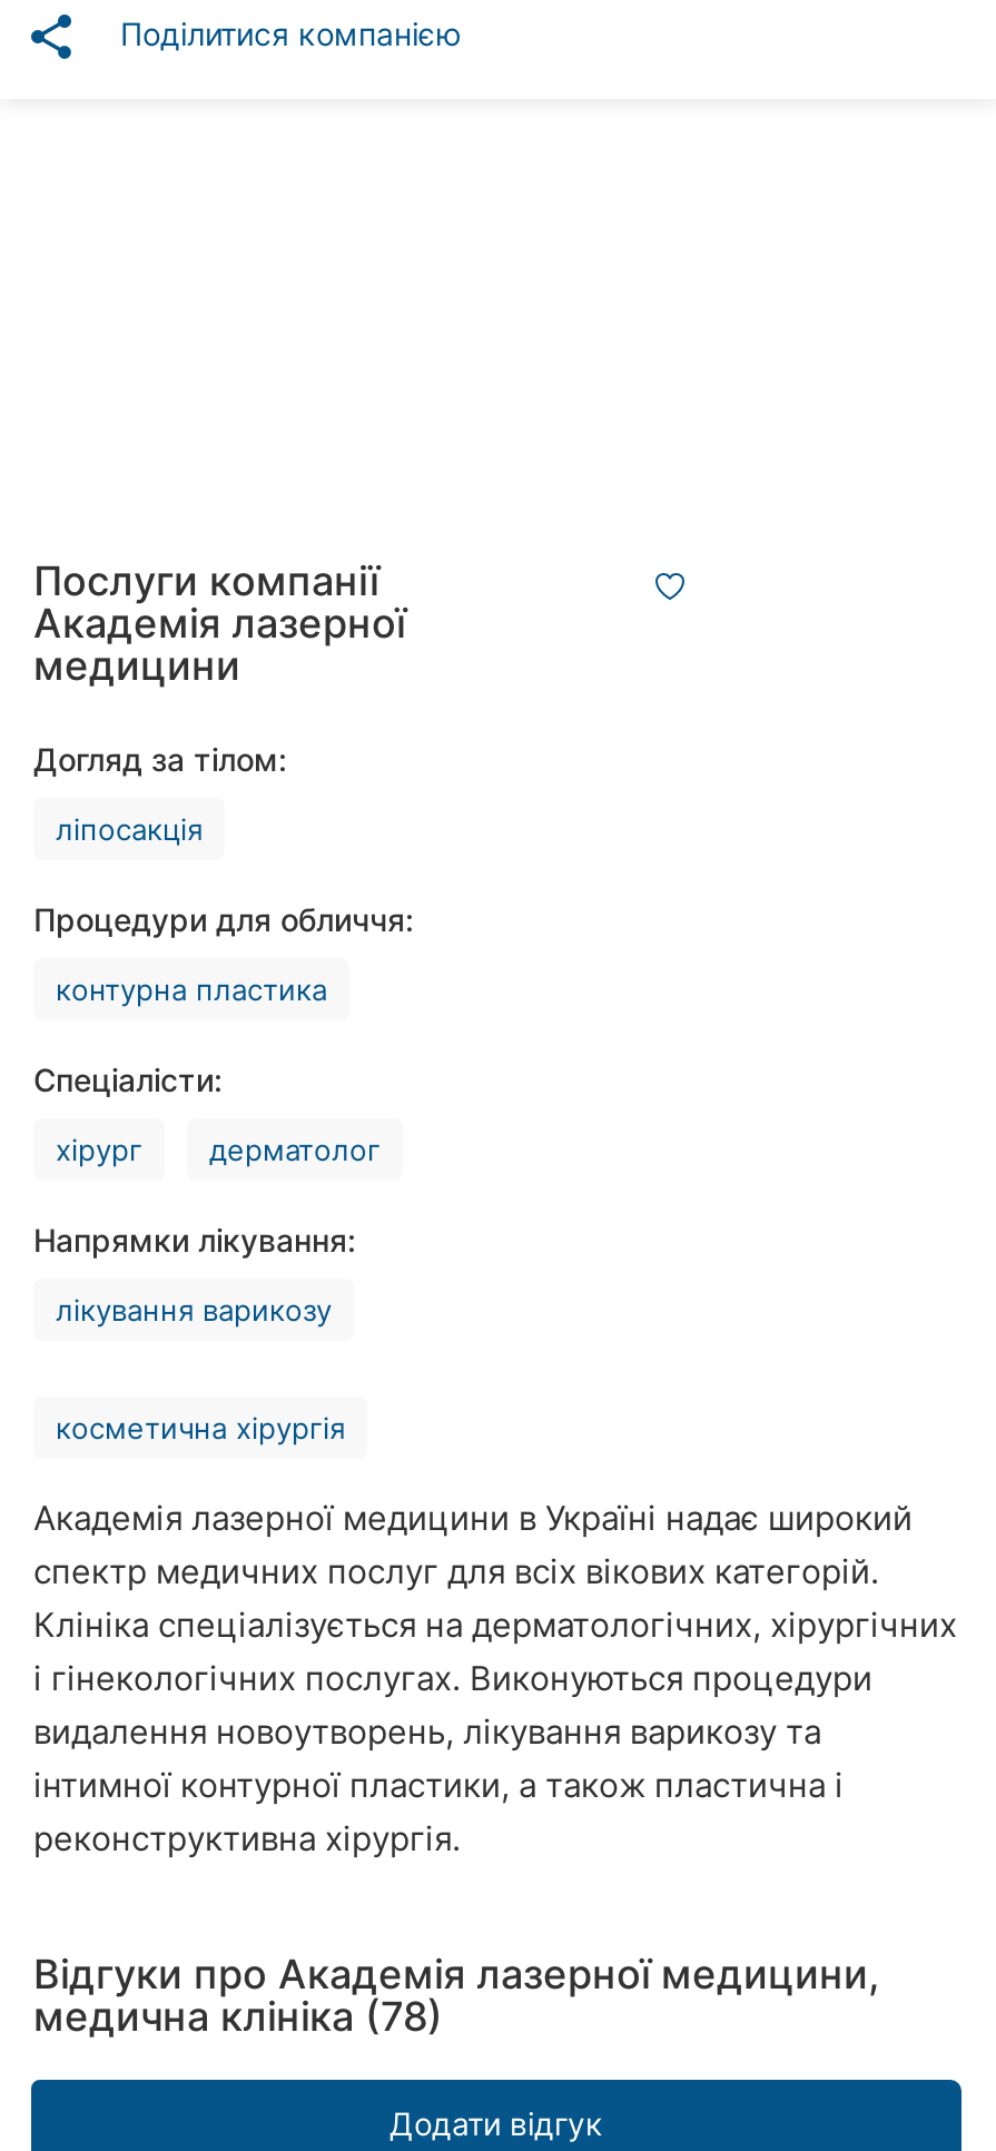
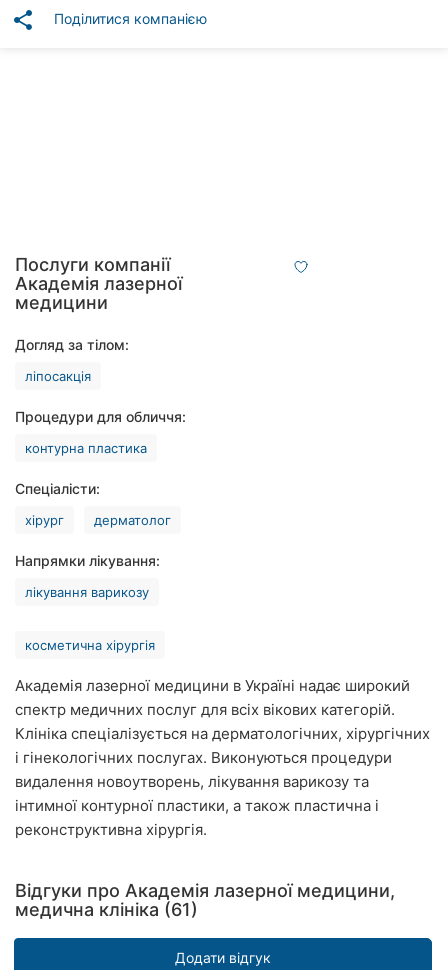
[33,1992,443,2039] медична клініка (78) -> [15,899,198,920] медична клініка (61)

